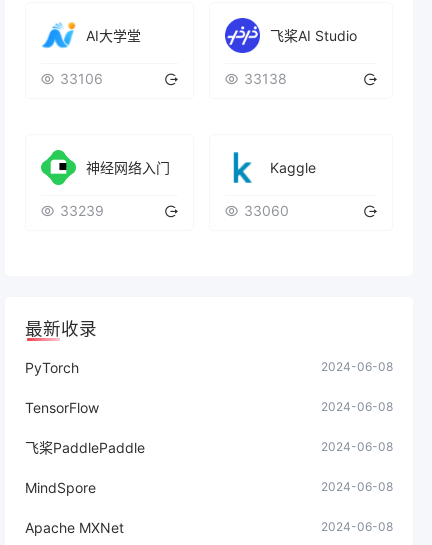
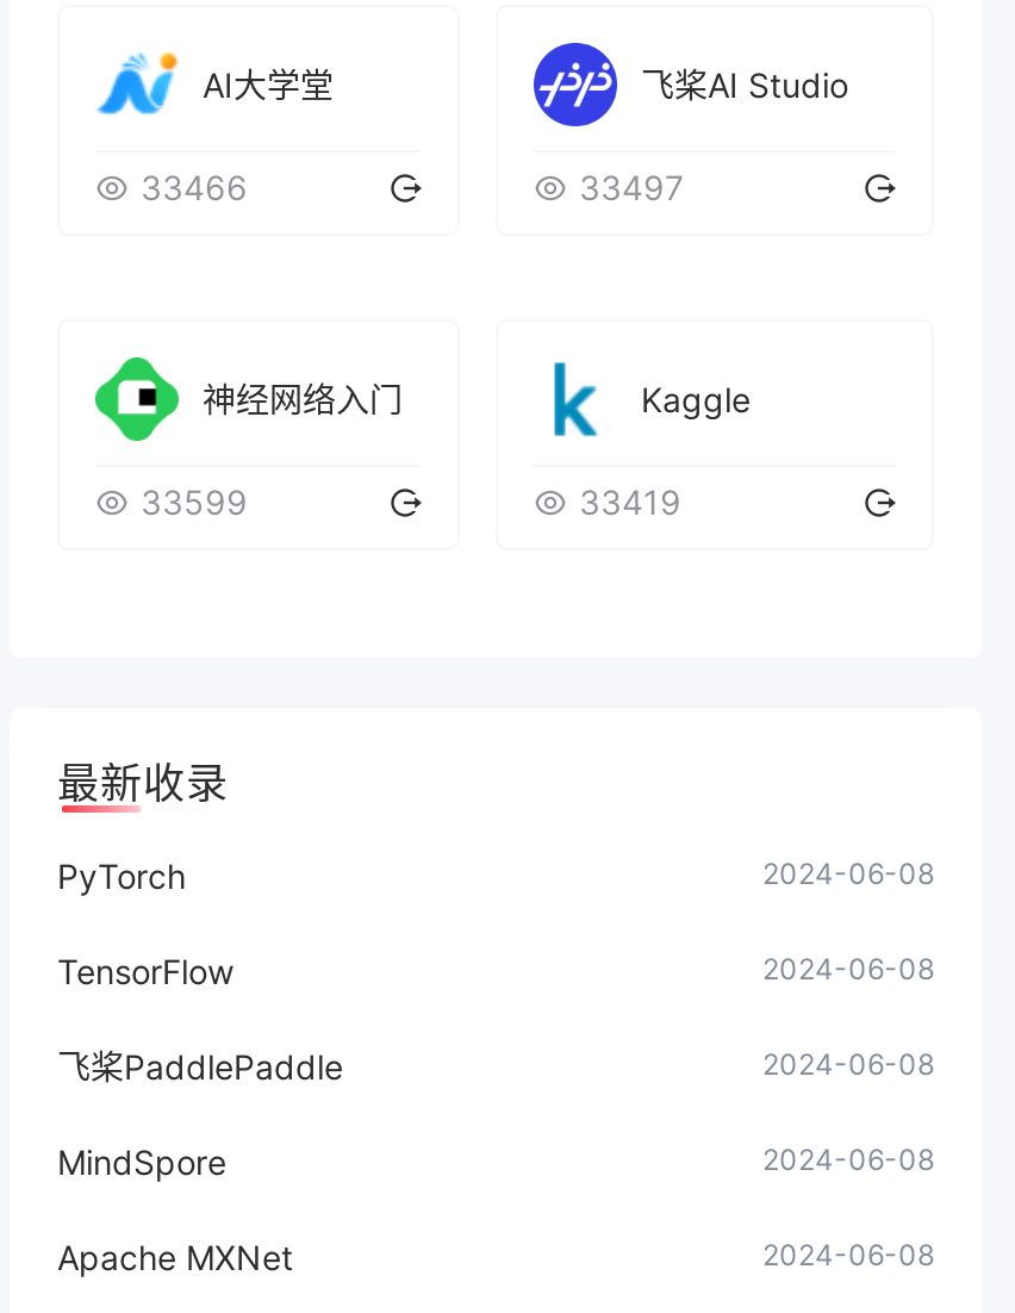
[60,70,103,87] 33106 -> [141,166,248,207] 33466
[244,70,287,87] 33138 -> [579,166,684,207] 33497
[60,202,104,219] 33239 -> [141,481,248,521] 33599
[244,202,289,219] 33060 -> [579,481,681,521] 33419

